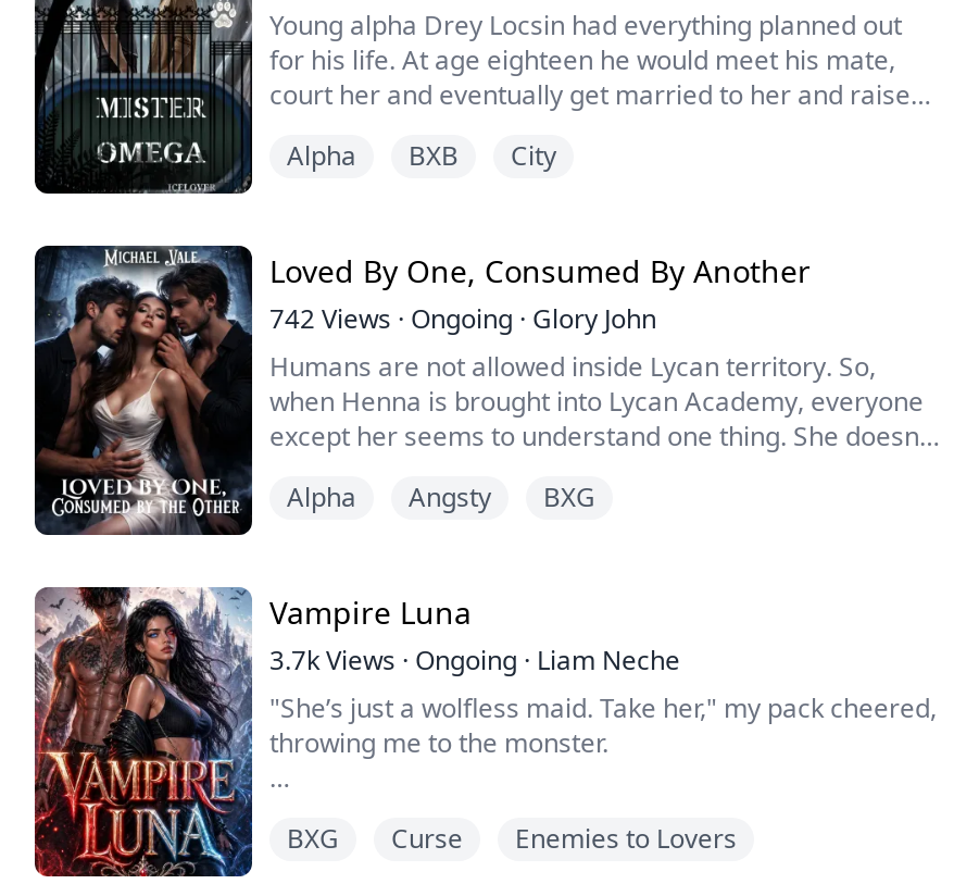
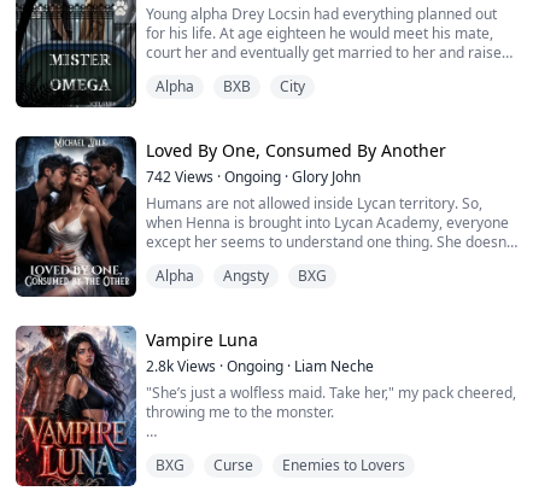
[269,642,680,678] 3.7k Views · Ongoing · Liam Neche -> [146,356,374,376] 2.8k Views · Ongoing · Liam Neche

